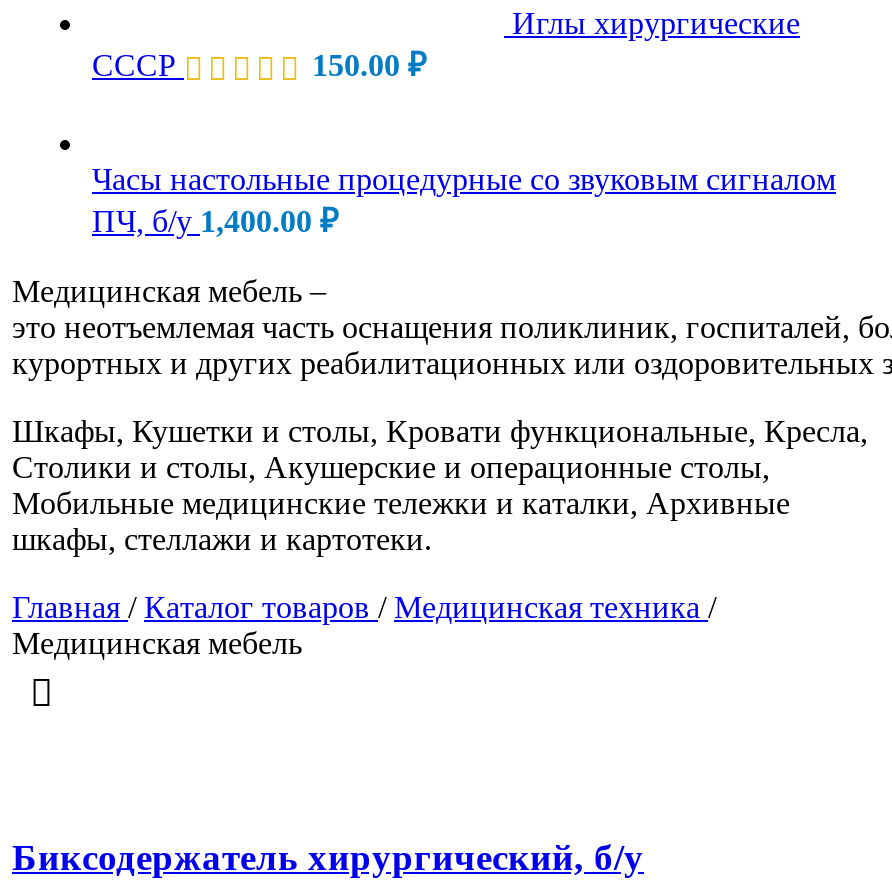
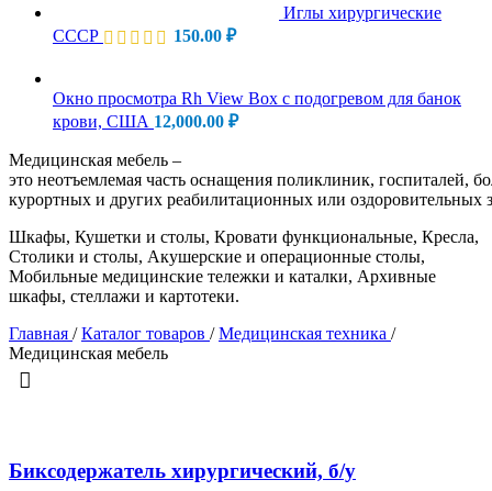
[92,162,836,238] Часы настольные процедурные со звуковым сигналом | ПЧ, б/у 1,400.00 ₽ -> [53,89,461,130] Окно просмотра Rh View Box с подогревом для банок | крови, США 12,000.00 ₽

